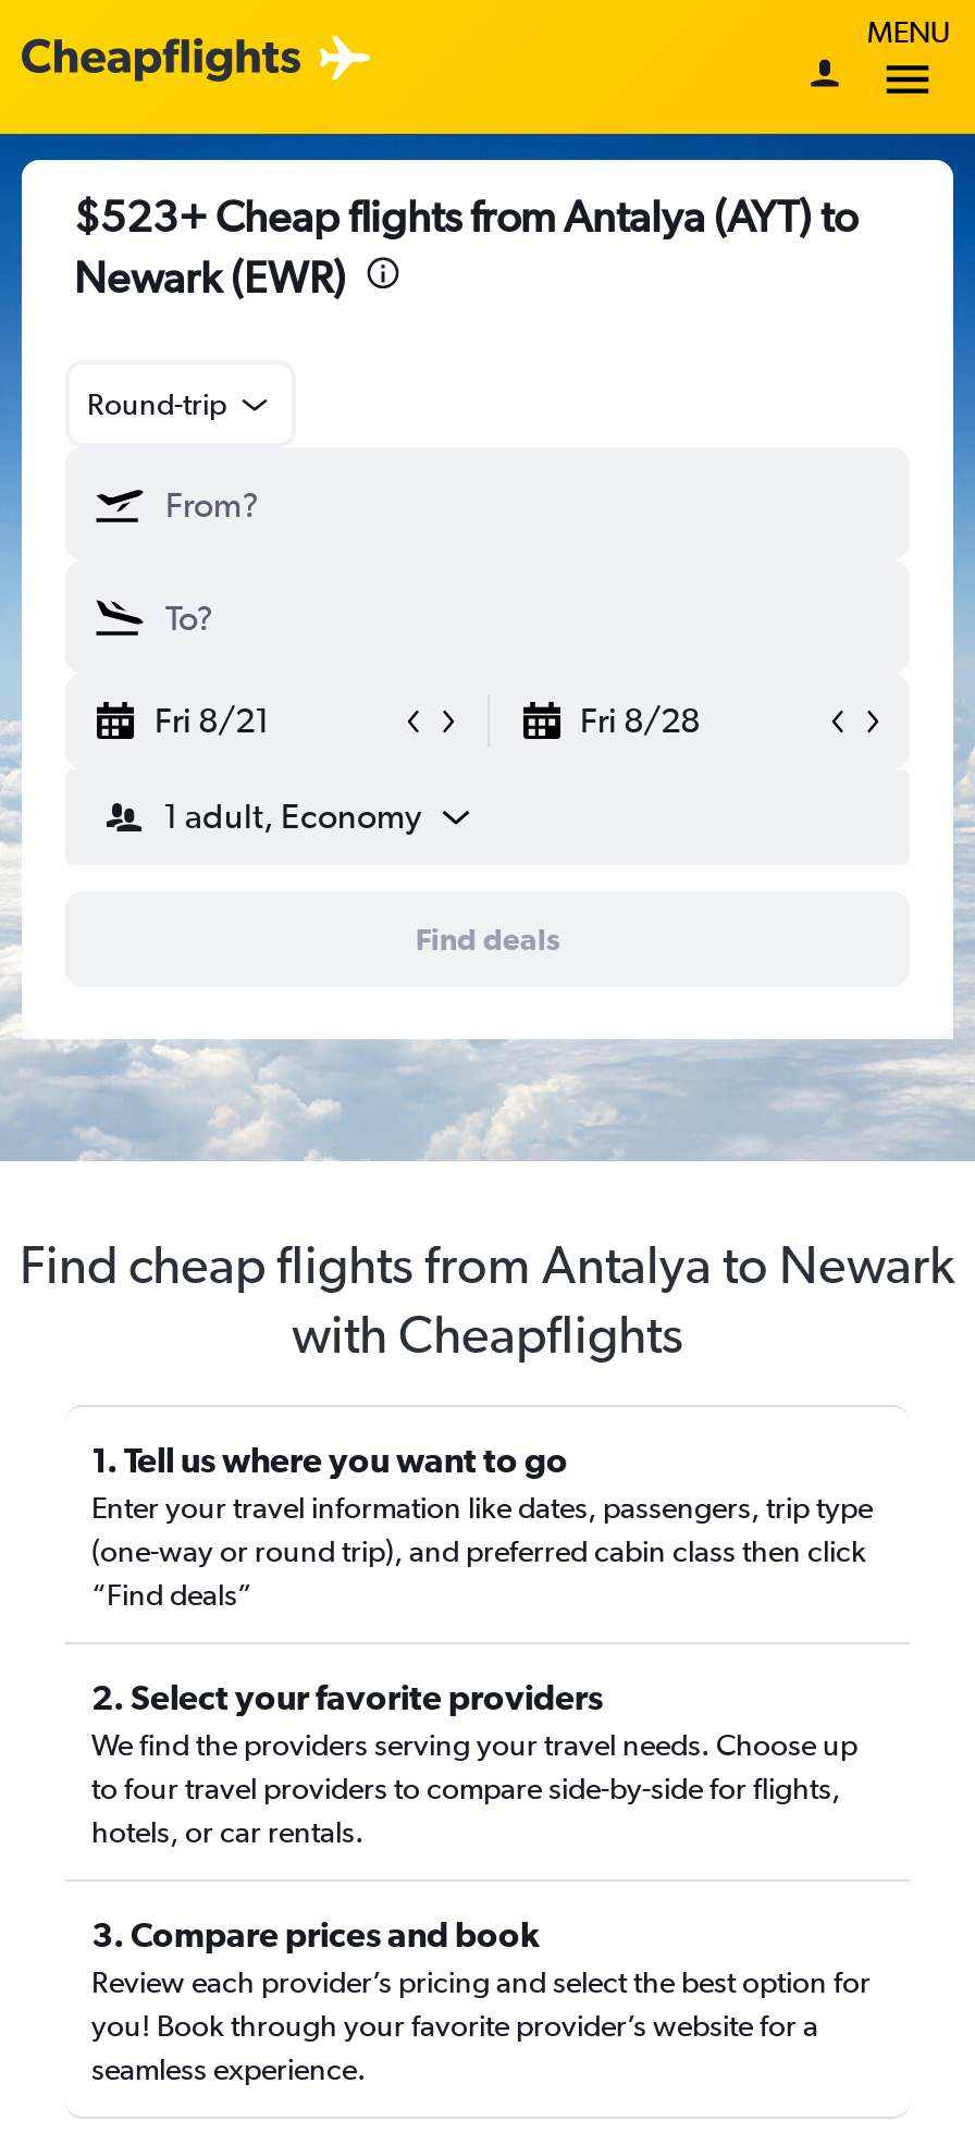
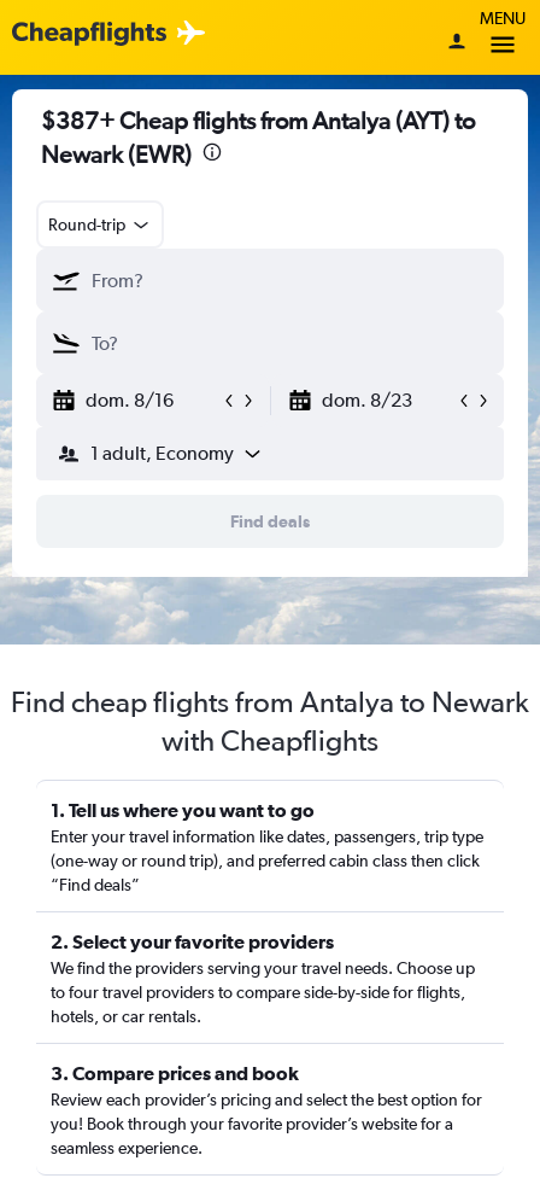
[74,190,857,241] $523+ Cheap flights from Antalya (AYT) to -> [41,106,475,134] $387+ Cheap flights from Antalya (AYT) to
[155,700,700,741] Fri 8/21 | Fri 8/28 -> [86,389,412,412] dom. 8/16 | dom. 8/23

